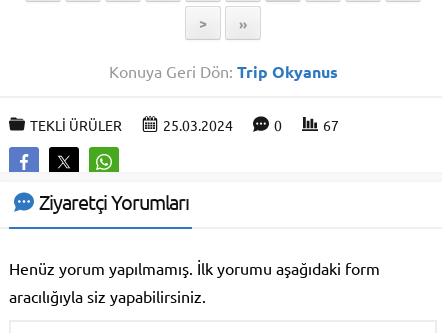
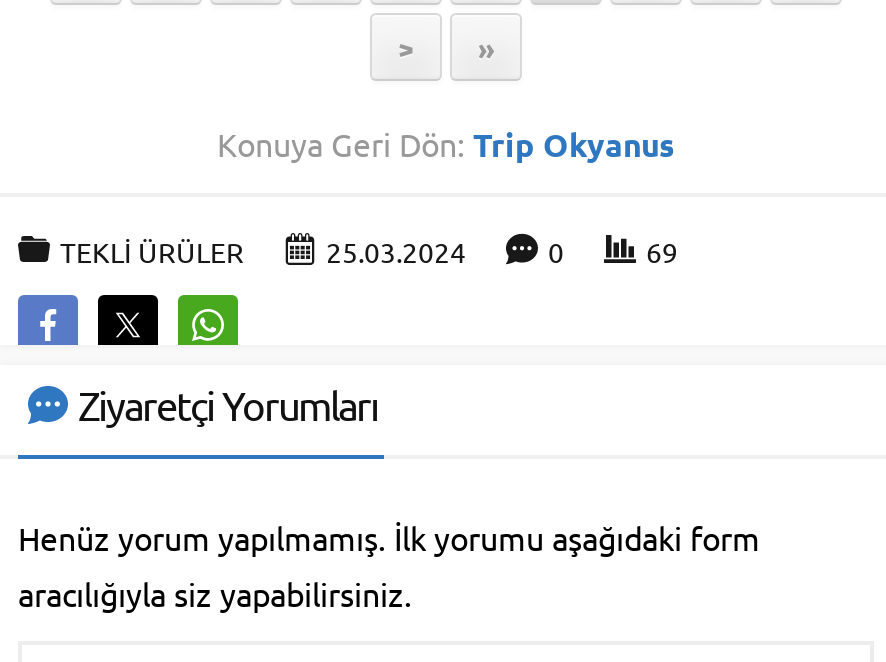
[323,116,339,134] 67 -> [646,233,678,269] 69

